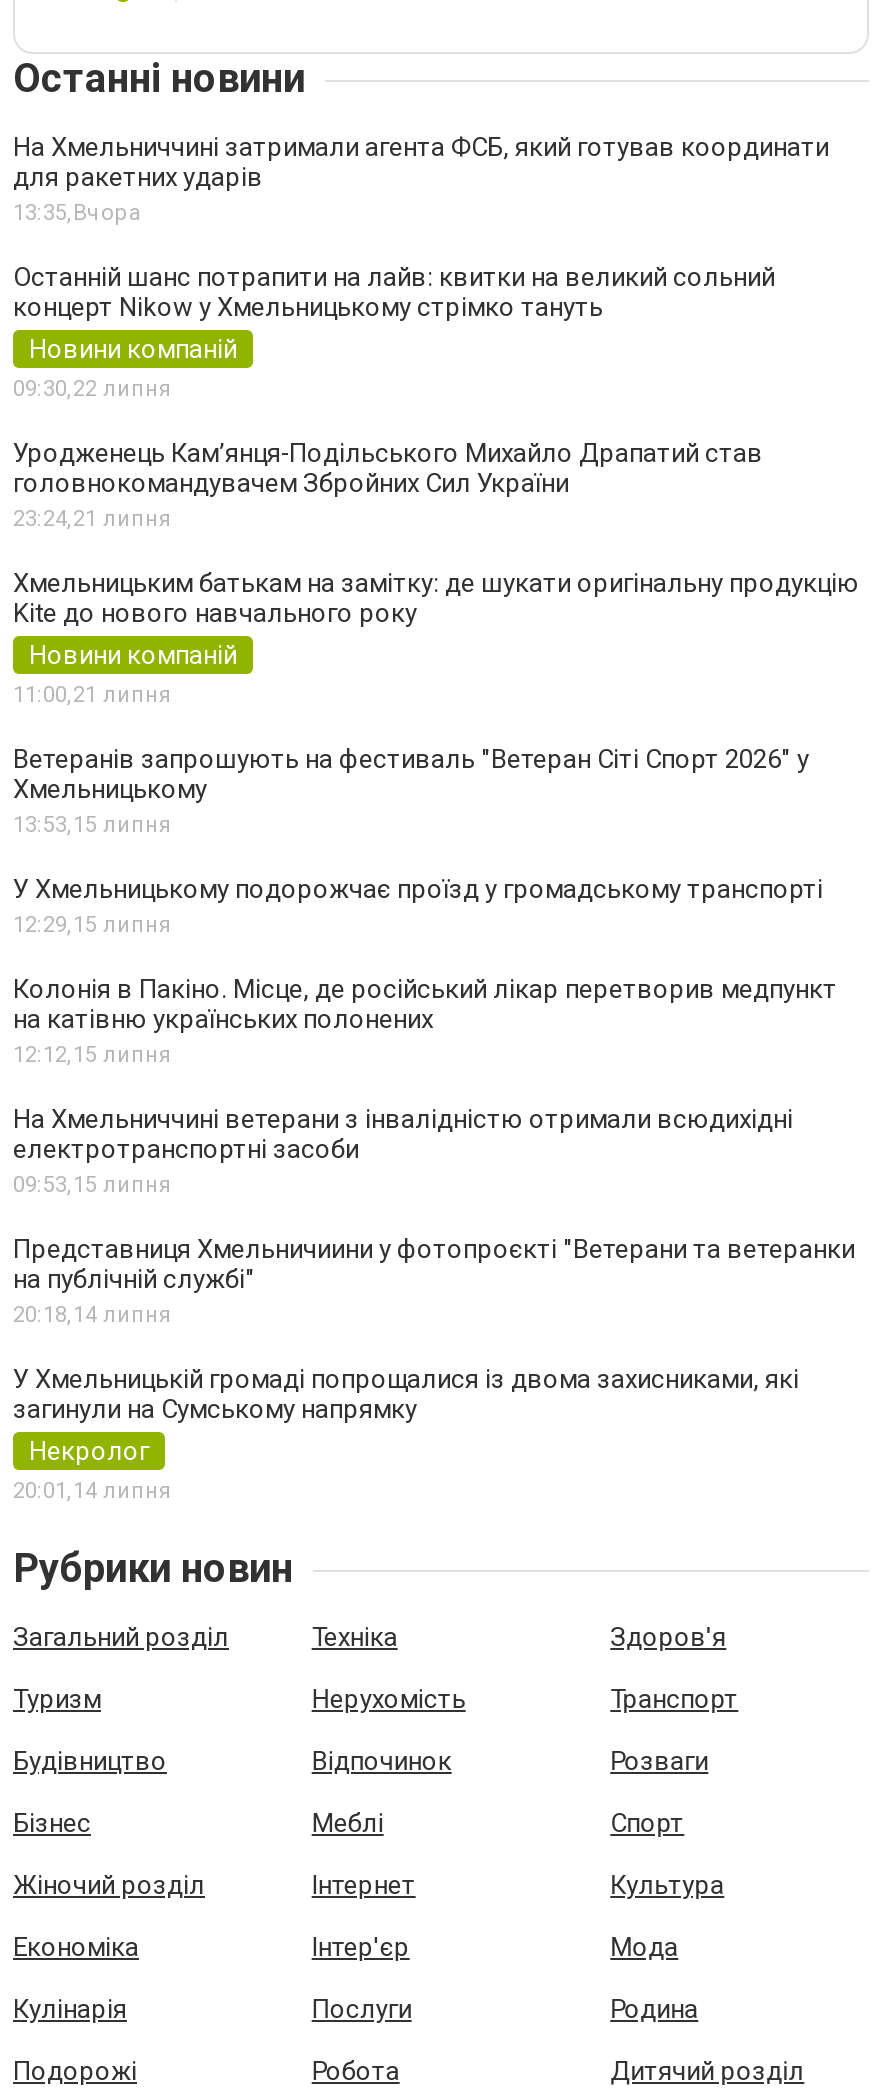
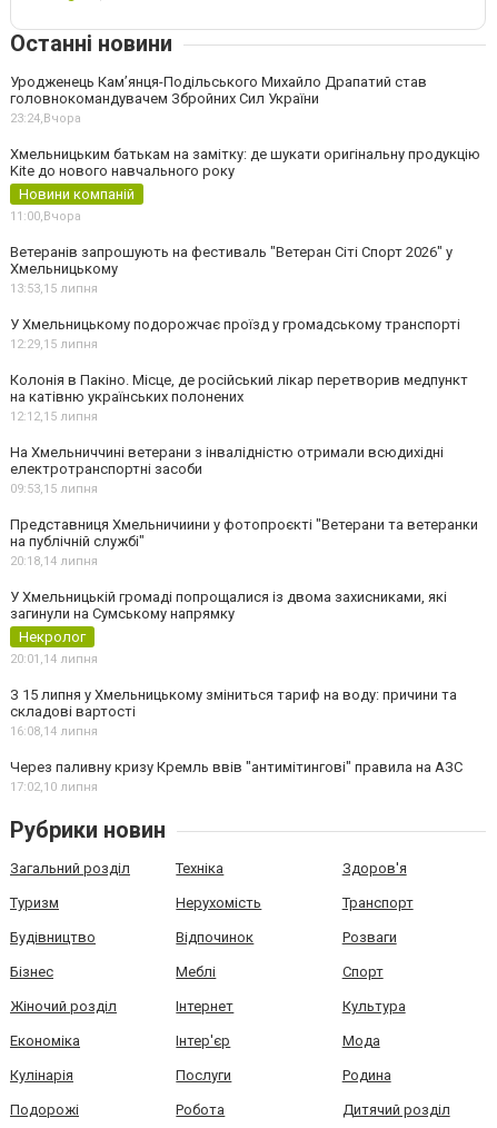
[13,132,829,402] На Хмельниччині затримали агента ФСБ, який готував координати | для ракетних ударів | 13:35, Вчора | Останній шанс потрапити на лайв: квитки на великий сольний | концерт Nikow у Хмельницькому стрімко тануть | Новини компаній | 09:30,22 липня -> none
moved [13,438,763,498] -> [10,73,427,107]: Уродженець Кам’янця-Подільського Михайло Драпатий став | головнокомандувачем Збройних Сил України
[13,506,171,532] 23:24,21 липня -> [10,111,81,126] 23:24,Вчора
moved [13,568,859,670] -> [10,146,480,202]: Хмельницьким батькам на замітку: де шукати оригінальну продукцію | Kite до нового навчального року | Новини компаній
[13,682,171,708] 11:00,21 липня -> [10,209,81,224] 11:00,Вчора
moved [13,744,855,1504] -> [10,244,478,666]: Ветеранів запрошують на фестиваль "Ветеран Сіті Спорт 2026" у | Хмельницькому | 13:53, 15 липня | ... | Некролог | 20:01, 14 липня
none -> [10,686,463,794] З 15 липня у Хмельницькому зміниться тариф на воду: причини та | складові вартості | 16:08,14 липня | Через паливну кризу Кремль ввів "антимітингові" правила на АЗС | 17:02,10 липня

